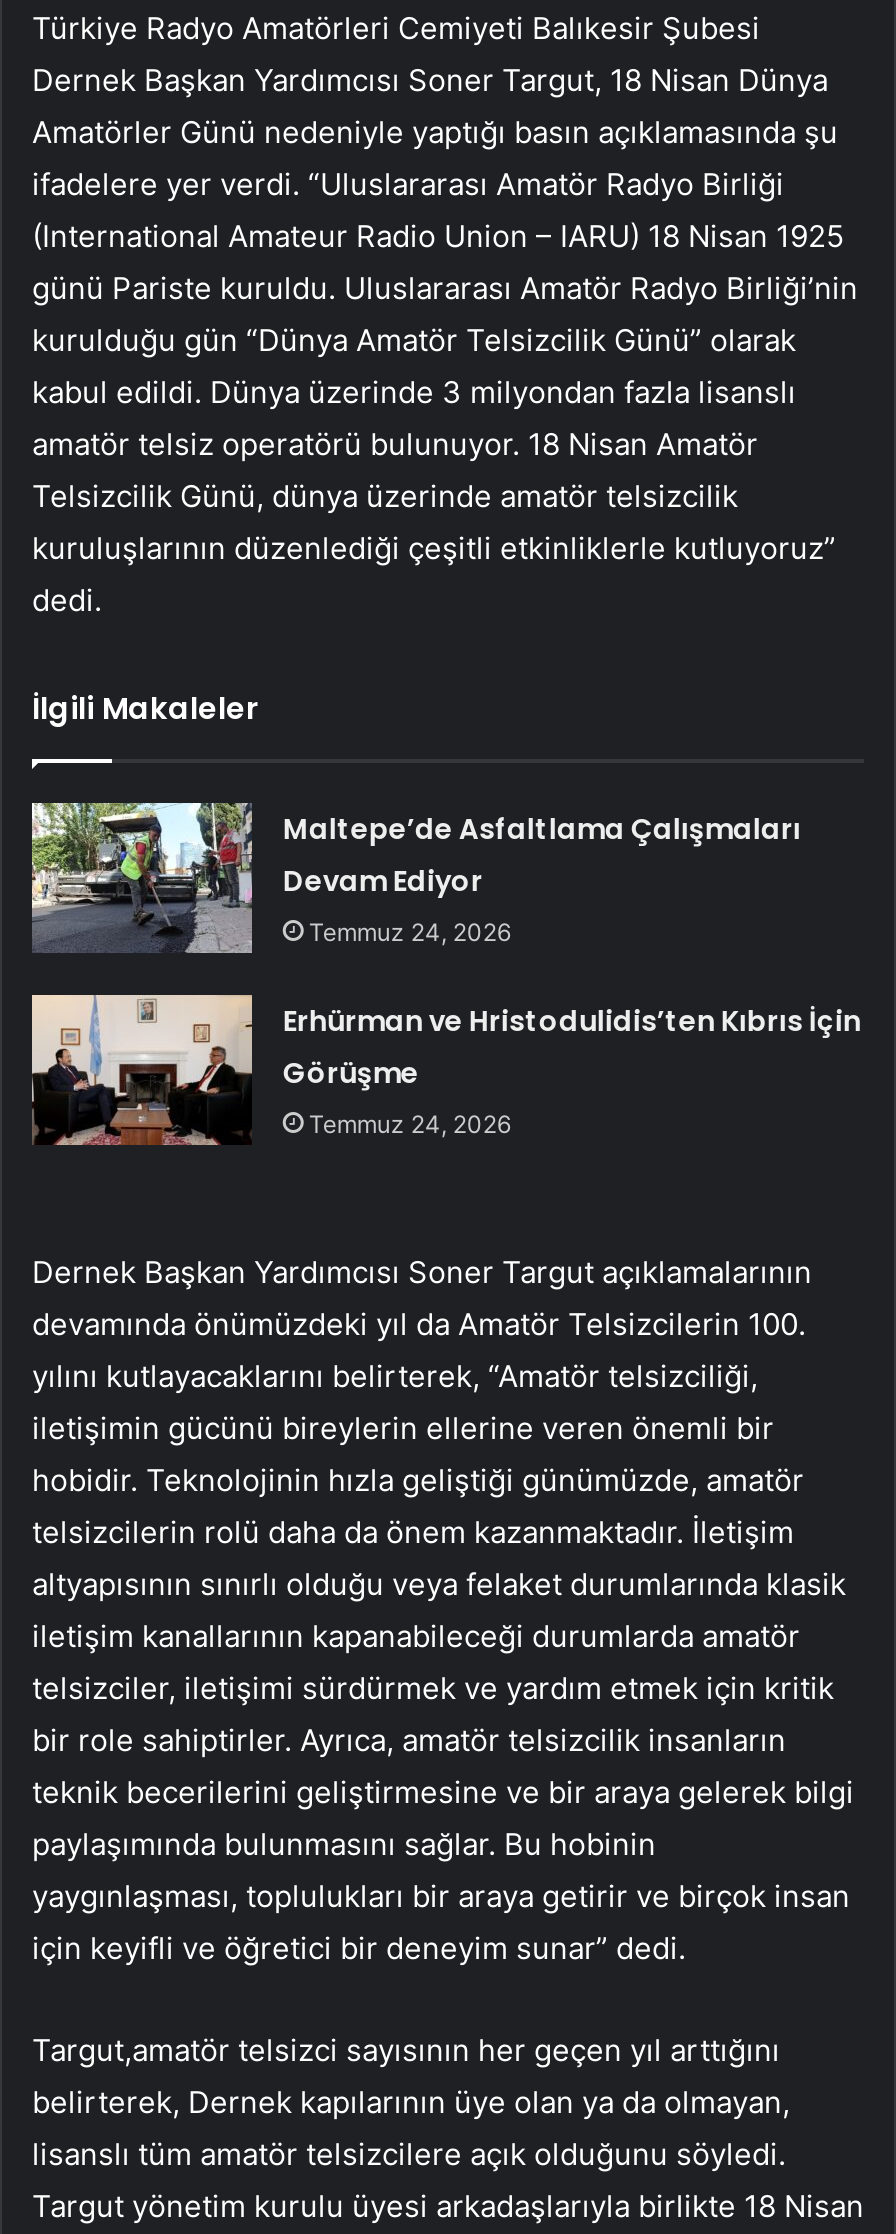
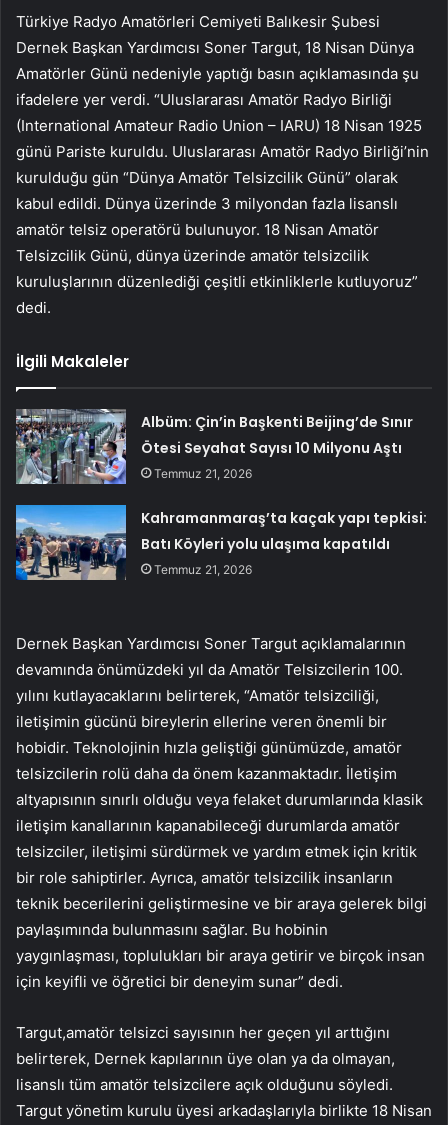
[30,801,801,955] [image] | Maltepe’de Asfaltlama Çalışmaları | Devam Ediyor | Temmuz 24, 2026 -> [15,408,413,485] [image] | Albüm: Çin’in Başkenti Beijing’de Sınır | Ötesi Seyahat Sayısı 10 Milyonu Aştı | Temmuz 21, 2026
[30,993,861,1147] [image] | Erhürman ve Hristodulidis’ten Kıbrıs İçin | Görüşme | Temmuz 24, 2026 -> [15,504,427,581] [image] | Kahramanmaraş’ta kaçak yapı tepkisi: | Batı Köyleri yolu ulaşıma kapatıldı | Temmuz 21, 2026

